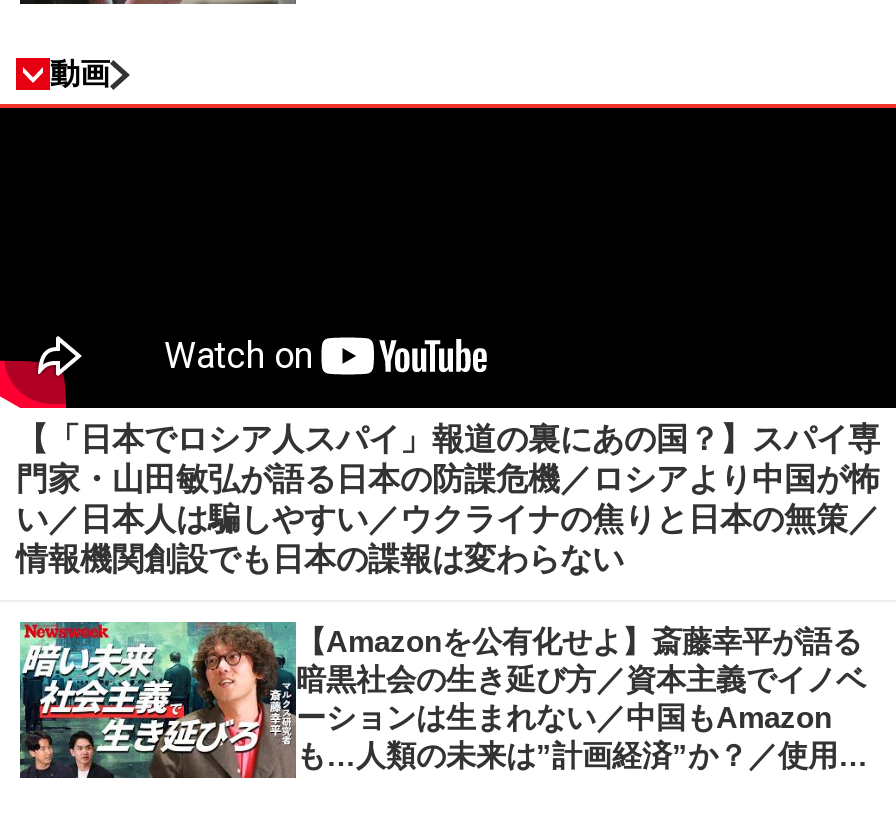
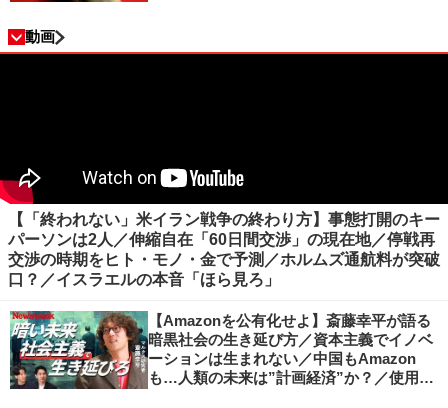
[16,422,880,576] 【「日本でロシア人スパイ」報道の裏にあの国？】スパイ専 | 門家・山田敏弘が語る日本の防諜危機／ロシアより中国が怖 | い／日本人は騙しやすい／ウクライナの焦りと日本の無策／ | 情報機関創設でも日本の諜報は変わらない -> [8,211,440,288] 【「終われない」米イラン戦争の終わり方】事態打開のキー | パーソンは2人／伸縮自在「60日間交渉」の現在地／停戦再 | 交渉の時期をヒト・モノ・金で予測／ホルムズ通航料が突破 | 口？／イスラエルの本音「ほら見ろ」

